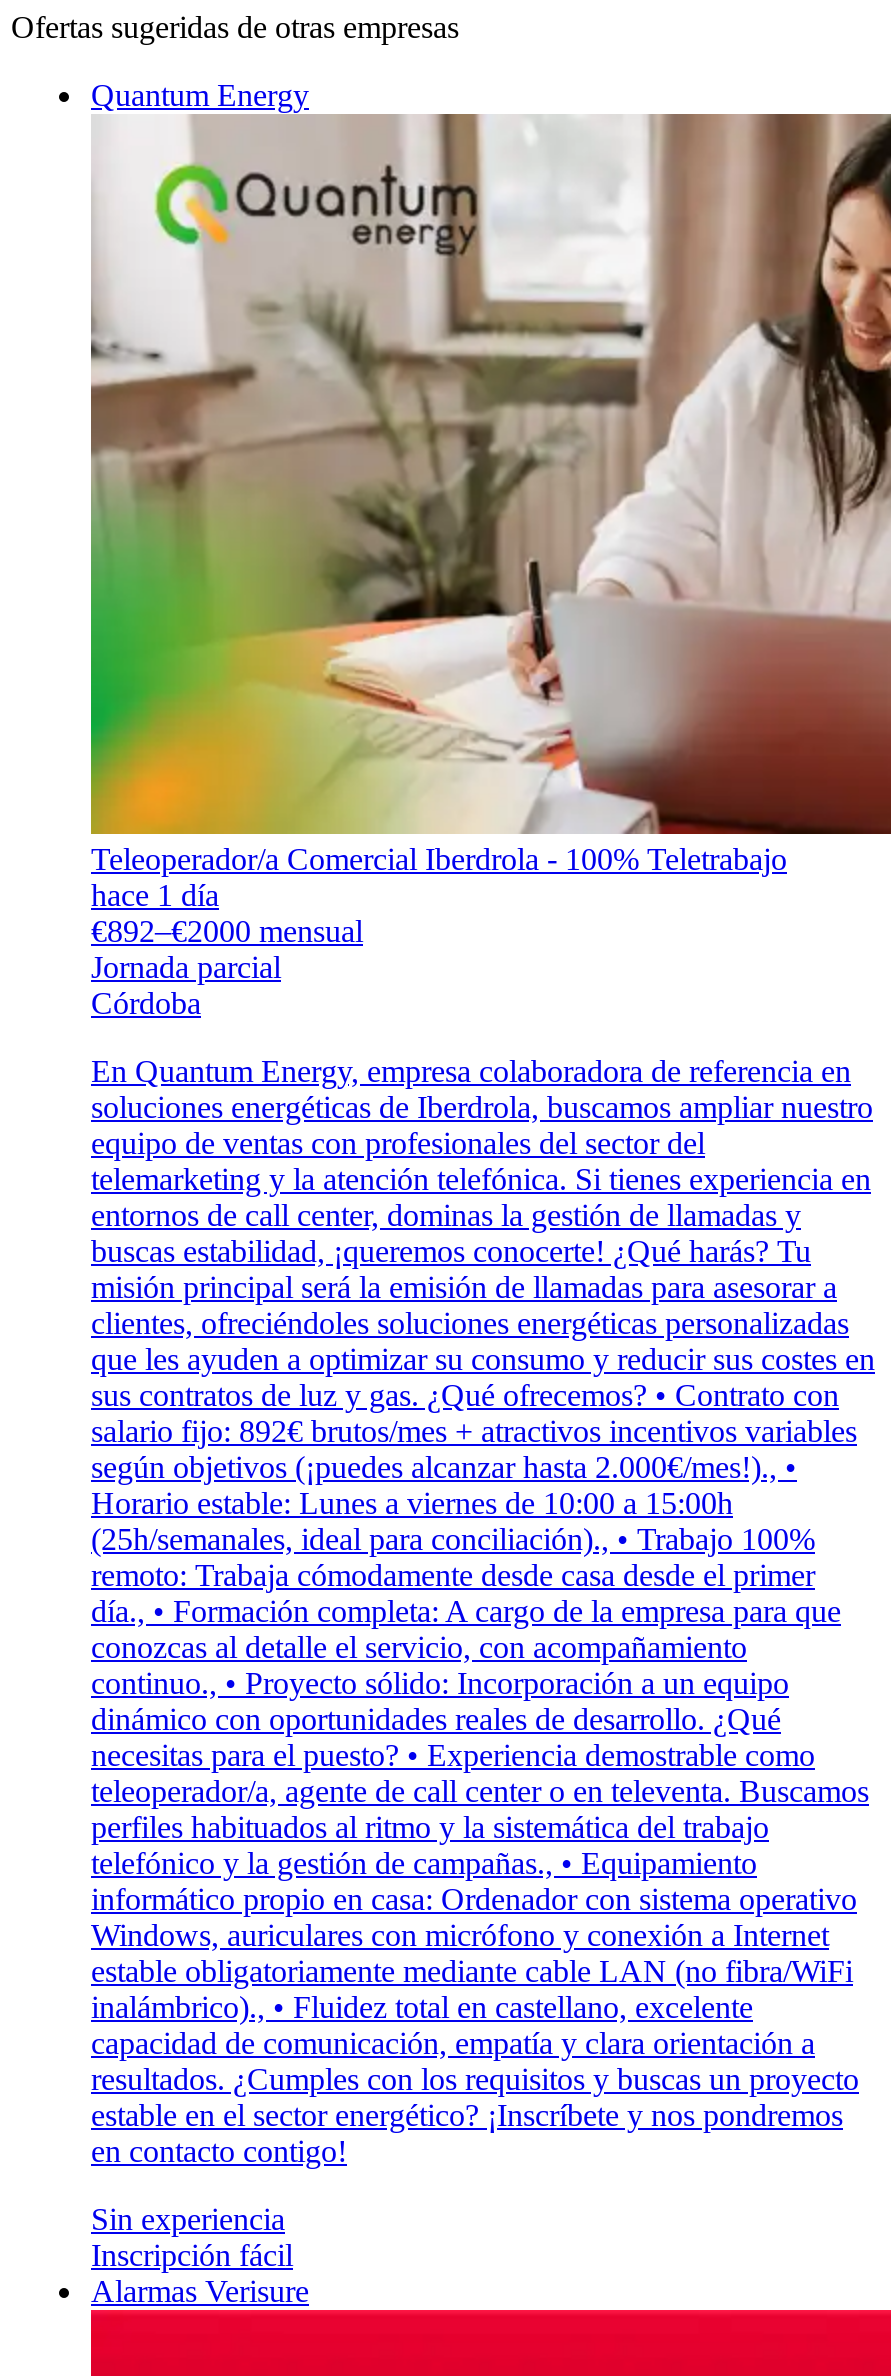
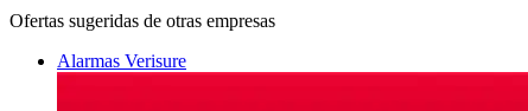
[91,78,309,112] Quantum Energy -> none
[89,112,885,2272] [image] | Teleoperador/a Comercial Iberdrola - 100% Teletrabajo | hace 1 día | €892–€2000 mensual | Jornada parcial | Córdoba | En Quantum Energy, empresa colaboradora de referencia en | soluciones energéticas de Iberdrola, buscamos ampliar nuestro | equipo de ventas con profesionales del sector del | telemarketing y la atención telefónica. Si tienes experiencia en | entornos de call center, dominas la gestión de llamadas y | buscas estabilidad, ¡queremos conocerte! ¿Qué harás? Tu | misión principal será la emisión de llamadas para asesorar a | clientes, ofreciéndoles soluciones energéticas personalizadas | que les ayuden a optimizar su consumo y reducir sus costes en | sus contratos de luz y gas. ¿Qué ofrecemos? • Contrato con | salario fijo: 892€ brutos/mes + atractivos incentivos variables | según objetivos (¡puedes alcanzar hasta 2.000€/mes!)., • | Horario estable: Lunes a viernes de 10:00 a 15:00h | (25h/semanales, ideal para conciliación)., • Trabajo 100% | remoto: Trabaja cómodamente desde casa desde el primer | día., • Formación completa: A cargo de la empresa para que | conozcas al detalle el servicio, con acompañamiento | continuo., • Proyecto sólido: Incorporación a un equipo | dinámico con oportunidades reales de desarrollo. ¿Qué | necesitas para el puesto? • Experiencia demostrable como | teleoperador/a, agente de call center o en televenta. Buscamos | perfiles habituados al ritmo y la sistemática del trabajo | telefónico y la gestión de campañas., • Equipamiento | informático propio en casa: Ordenador con sistema operativo | Windows, auriculares con micrófono y conexión a Internet | estable obligatoriamente mediante cable LAN (no fibra/WiFi | inalámbrico)., • Fluidez total en castellano, excelente | capacidad de comunicación, empatía y clara orientación a | resultados. ¿Cumples con los requisitos y buscas un proyecto | estable en el sector energético? ¡Inscríbete y nos pondremos | en contacto contigo! | Sin experiencia | Inscripción fácil -> none

